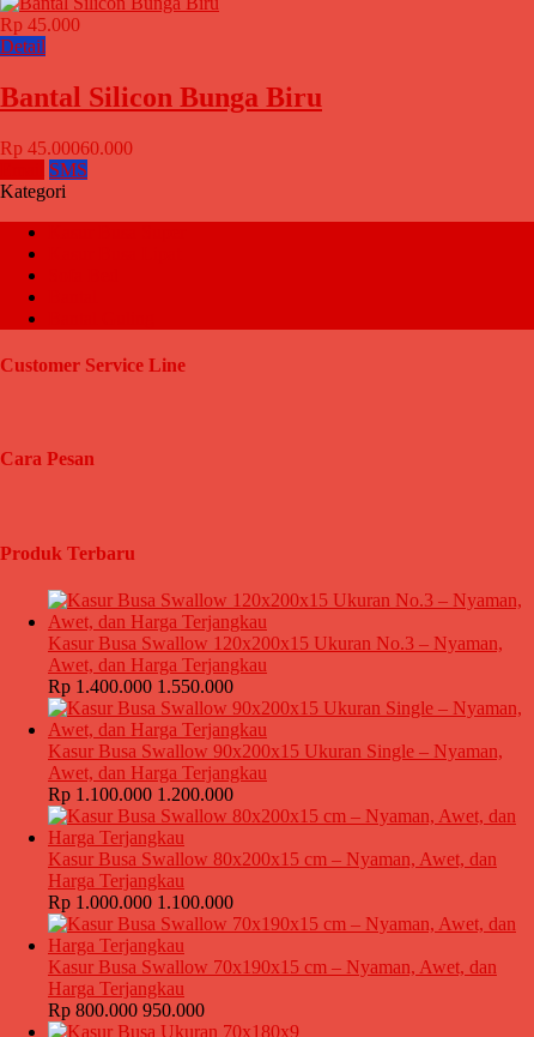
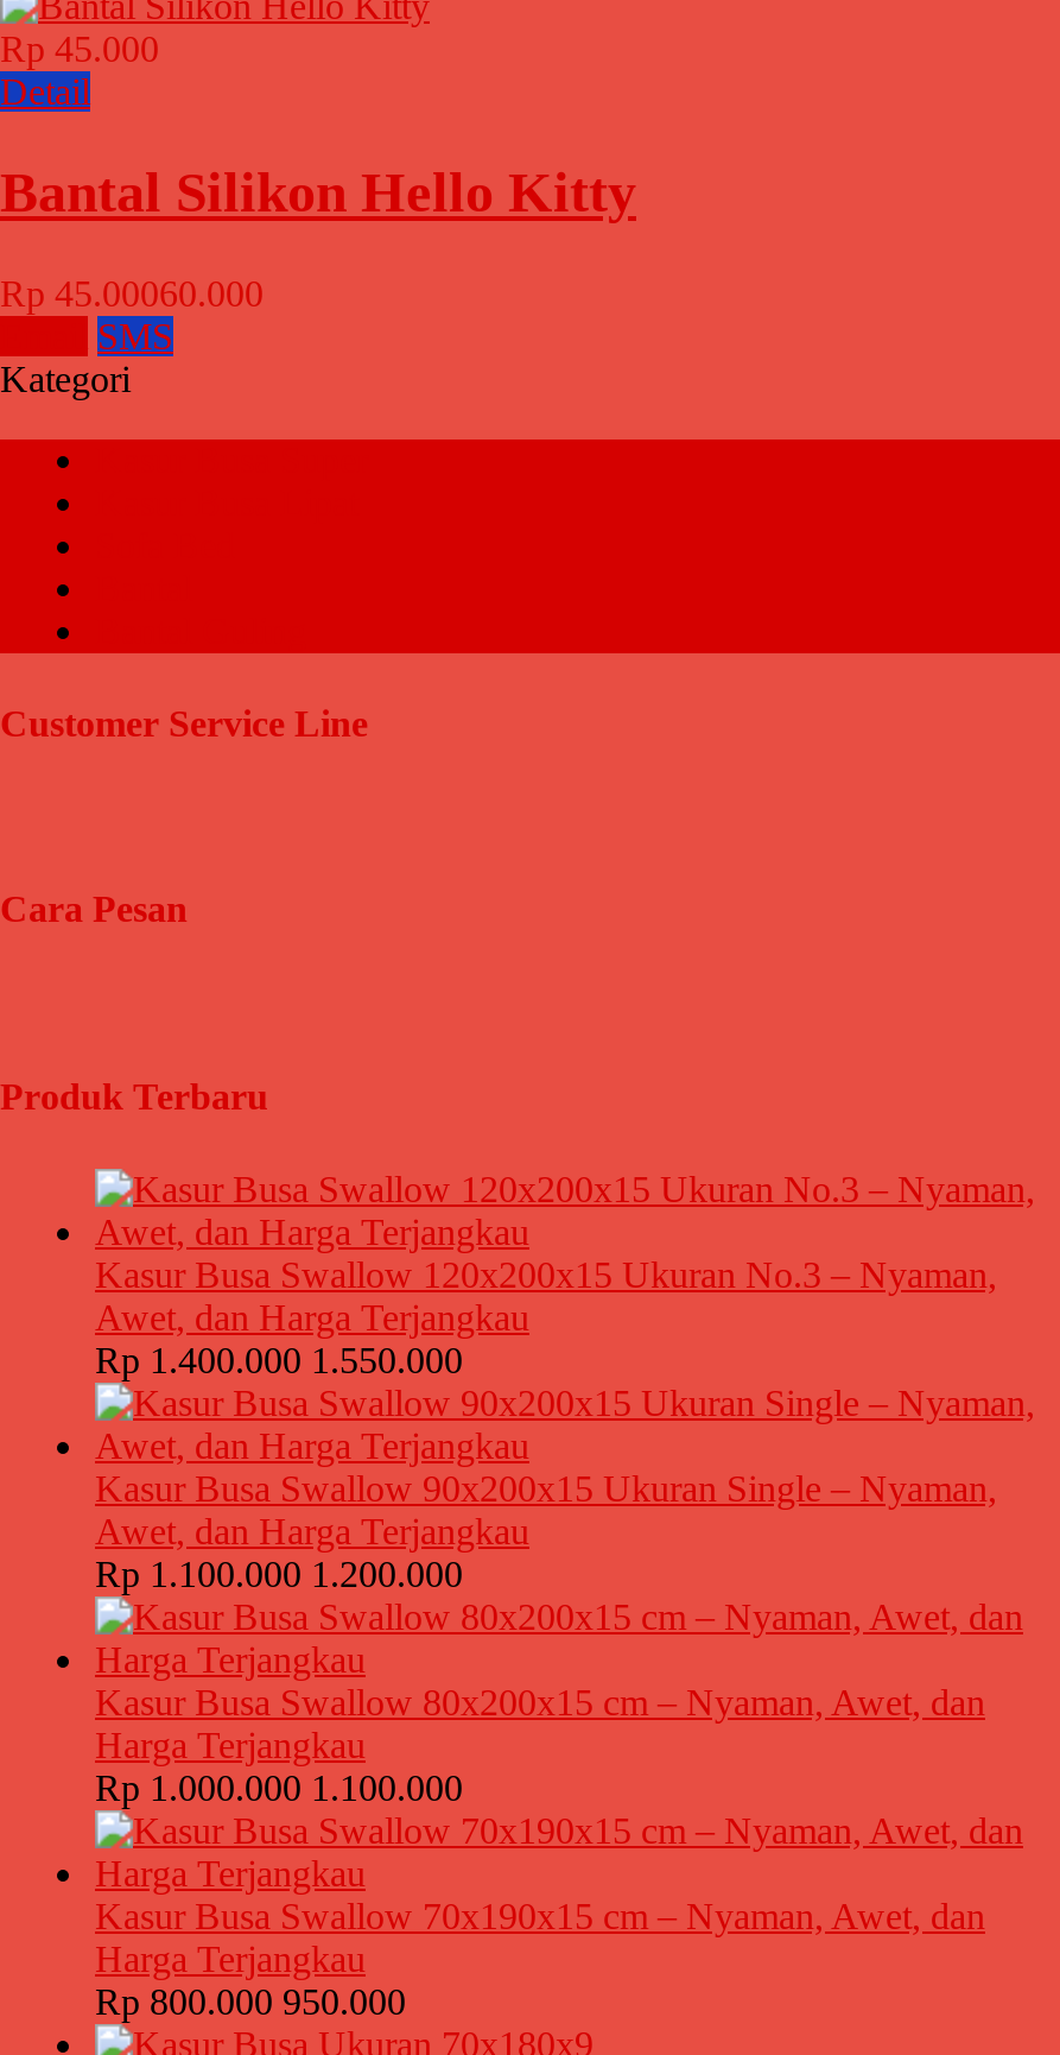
[0,81,322,112] Bantal Silicon Bunga Biru -> [0,161,636,223] Bantal Silikon Hello Kitty

